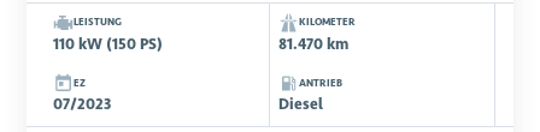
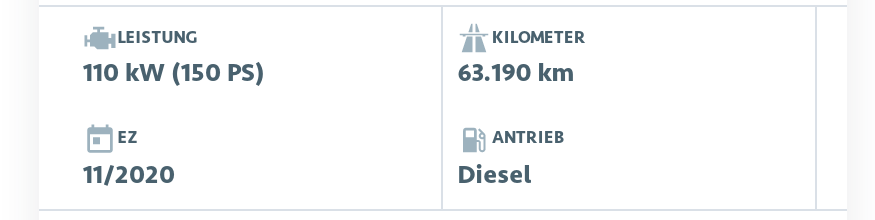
[279,34,349,54] 81.470 km -> [457,57,573,89] 63.190 km
[53,95,111,114] 07/2023 -> [83,159,175,191] 11/2020

